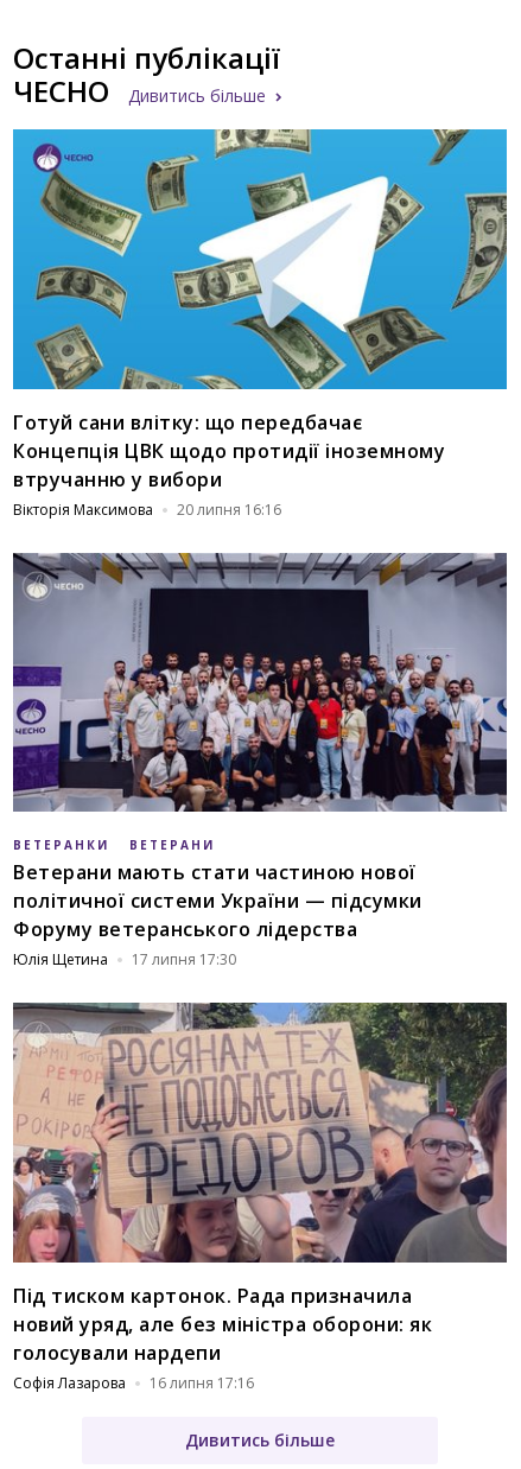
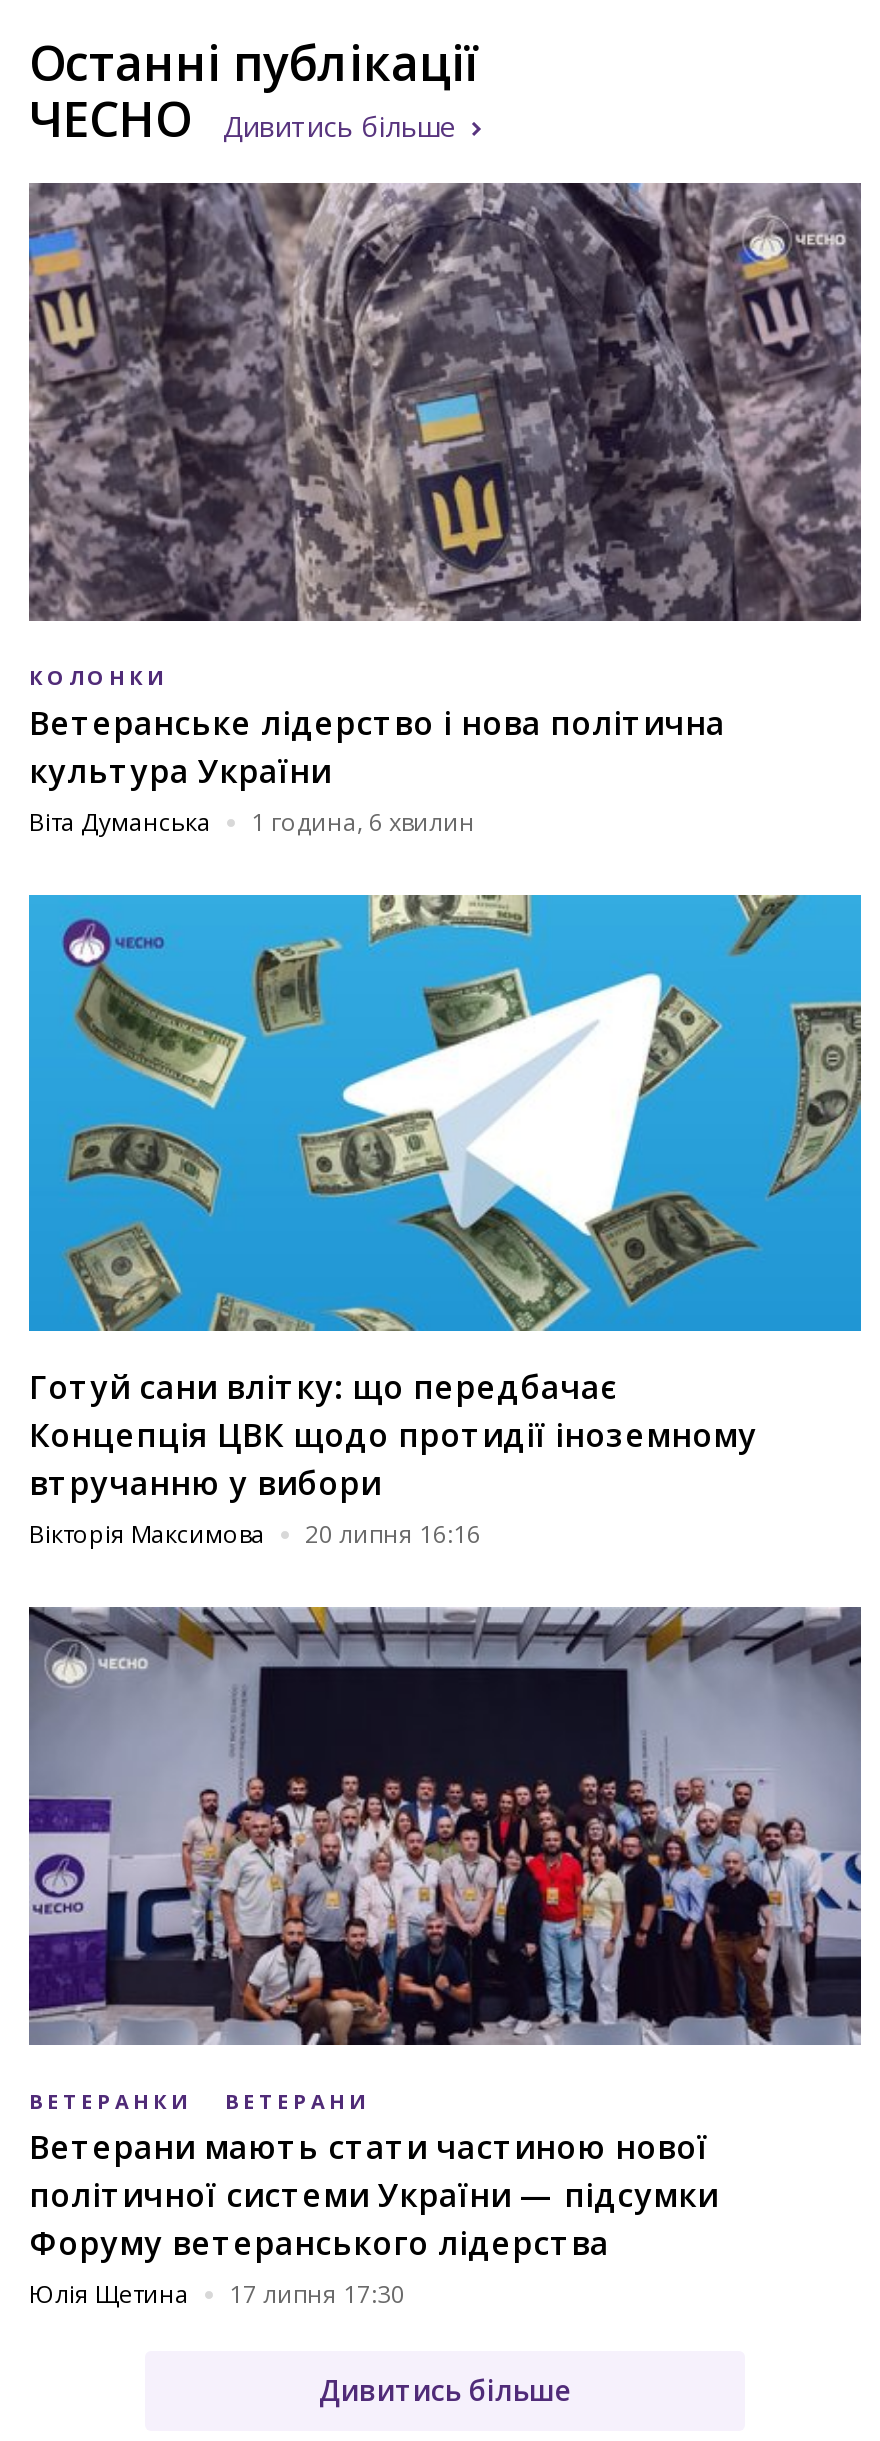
none -> [27,181,863,838] [image] | КОЛОНКИ | Ветеранське лідерство і нова політична | культура України | Віта Думанська | 1 година, 6 хвилин
moved [13,127,446,970] -> [29,891,759,2310]: [image] | Готуй сани влітку: що передбачає | Концепція ЦВК щодо протидії іноземному | ... | Юлія Щетина | 17 липня 17:30
[12,1001,508,1393] [image] | Під тиском картонок. Рада призначила | новий уряд, але без міністра оборони: як | голосували нардепи | Софія Лазарова | 16 липня 17:16 -> none

